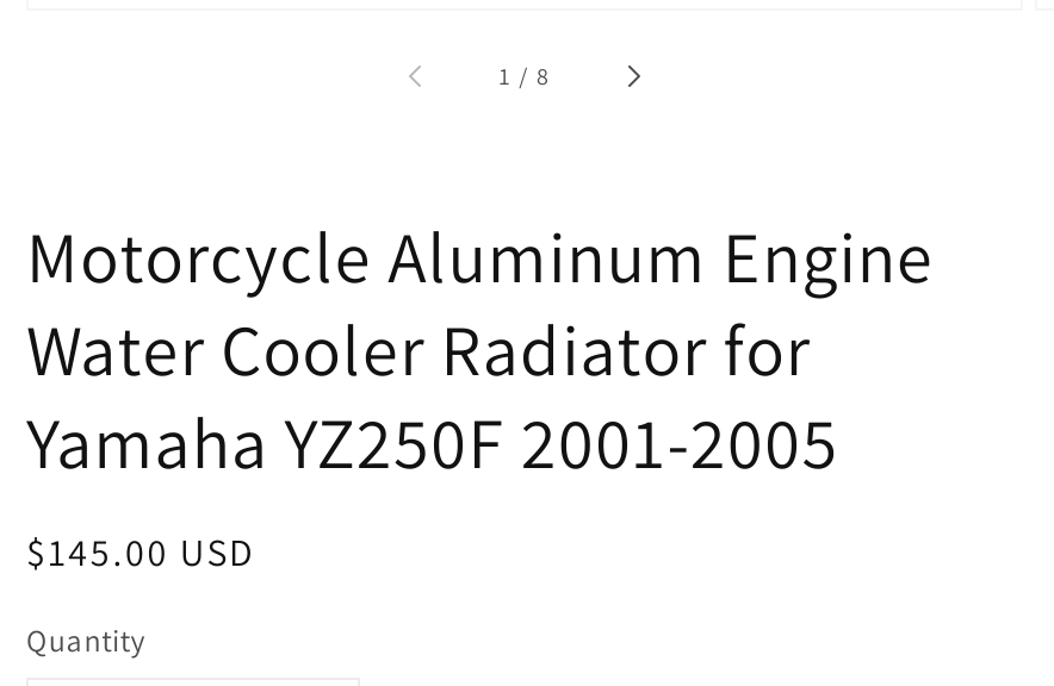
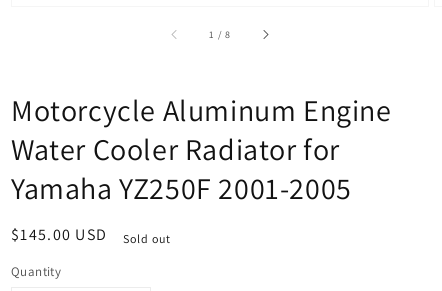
none -> [123,231,171,246] Sold out

